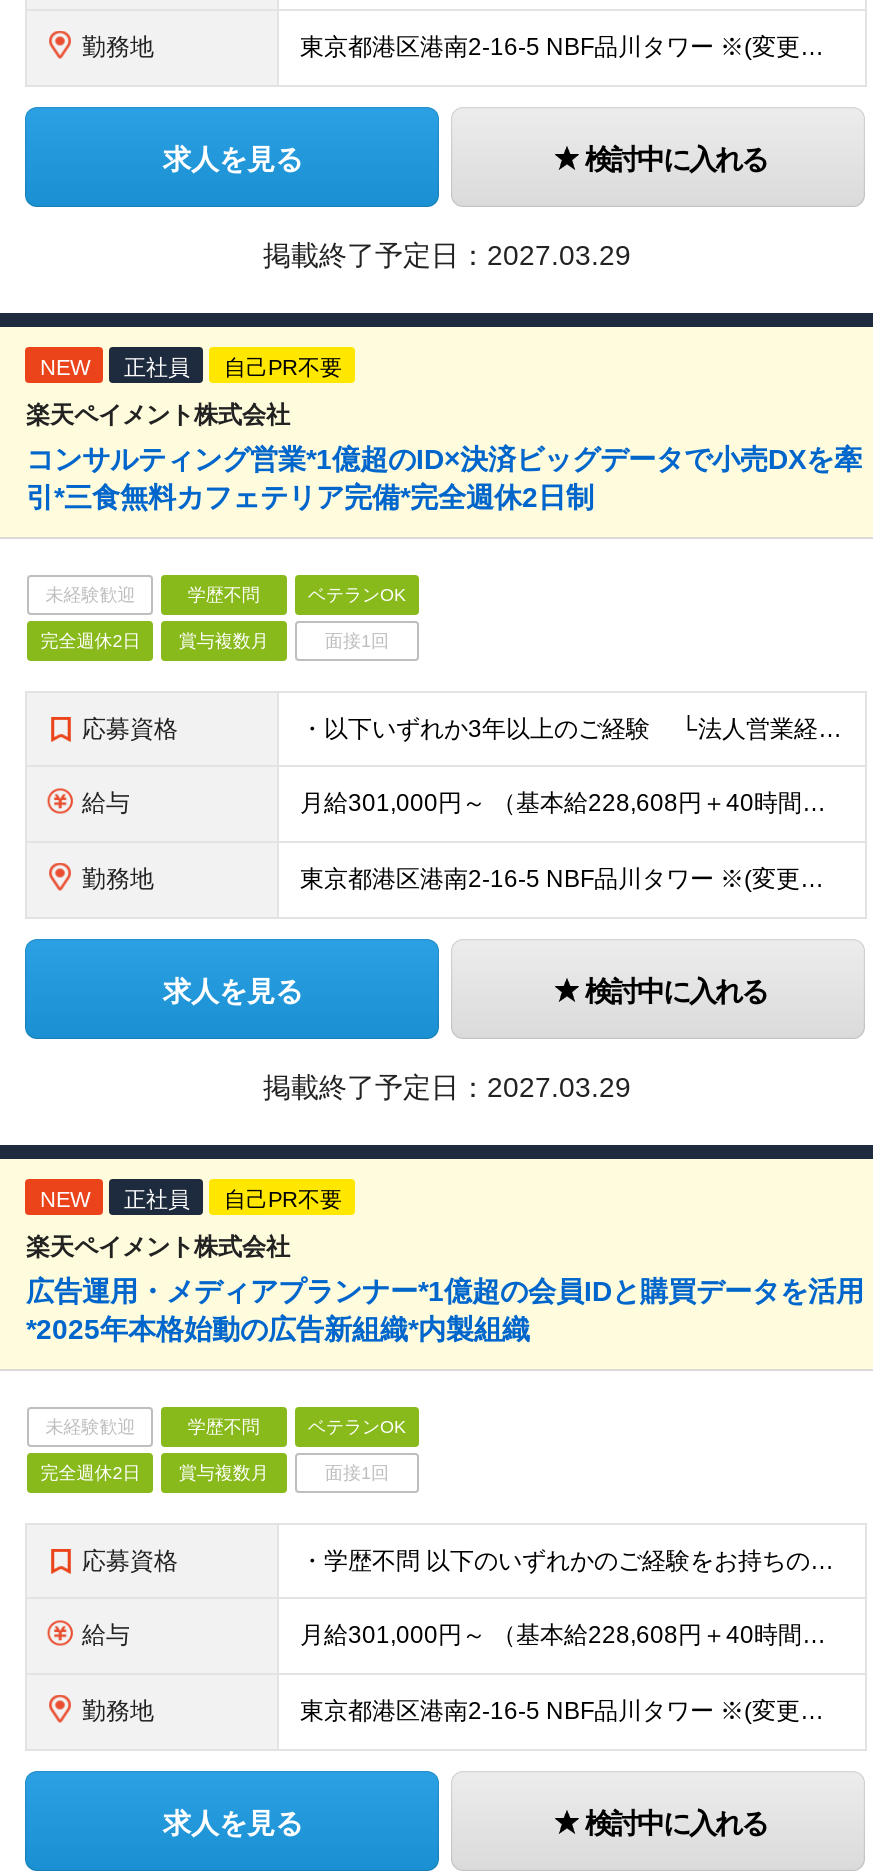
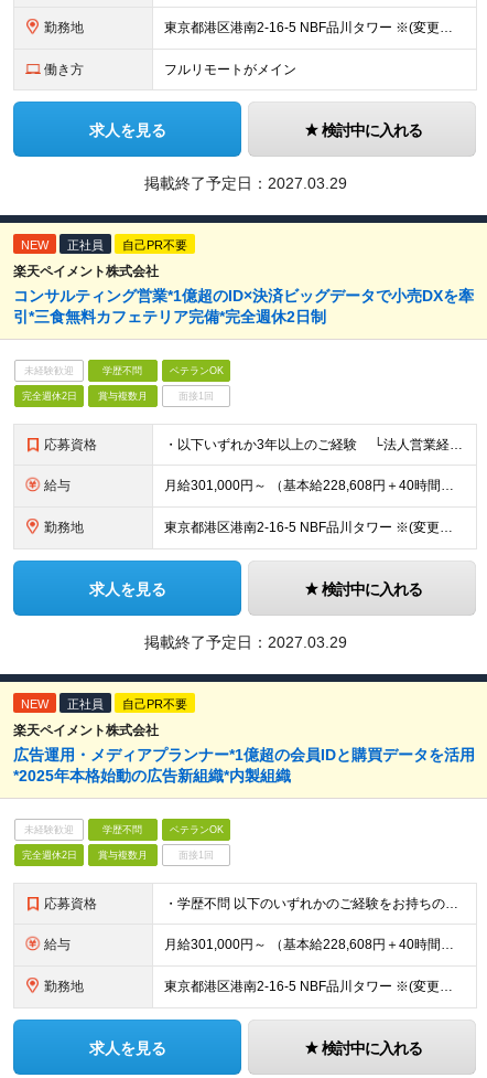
none -> [45,62,297,77] 働き方 | フルリモートがメイン

